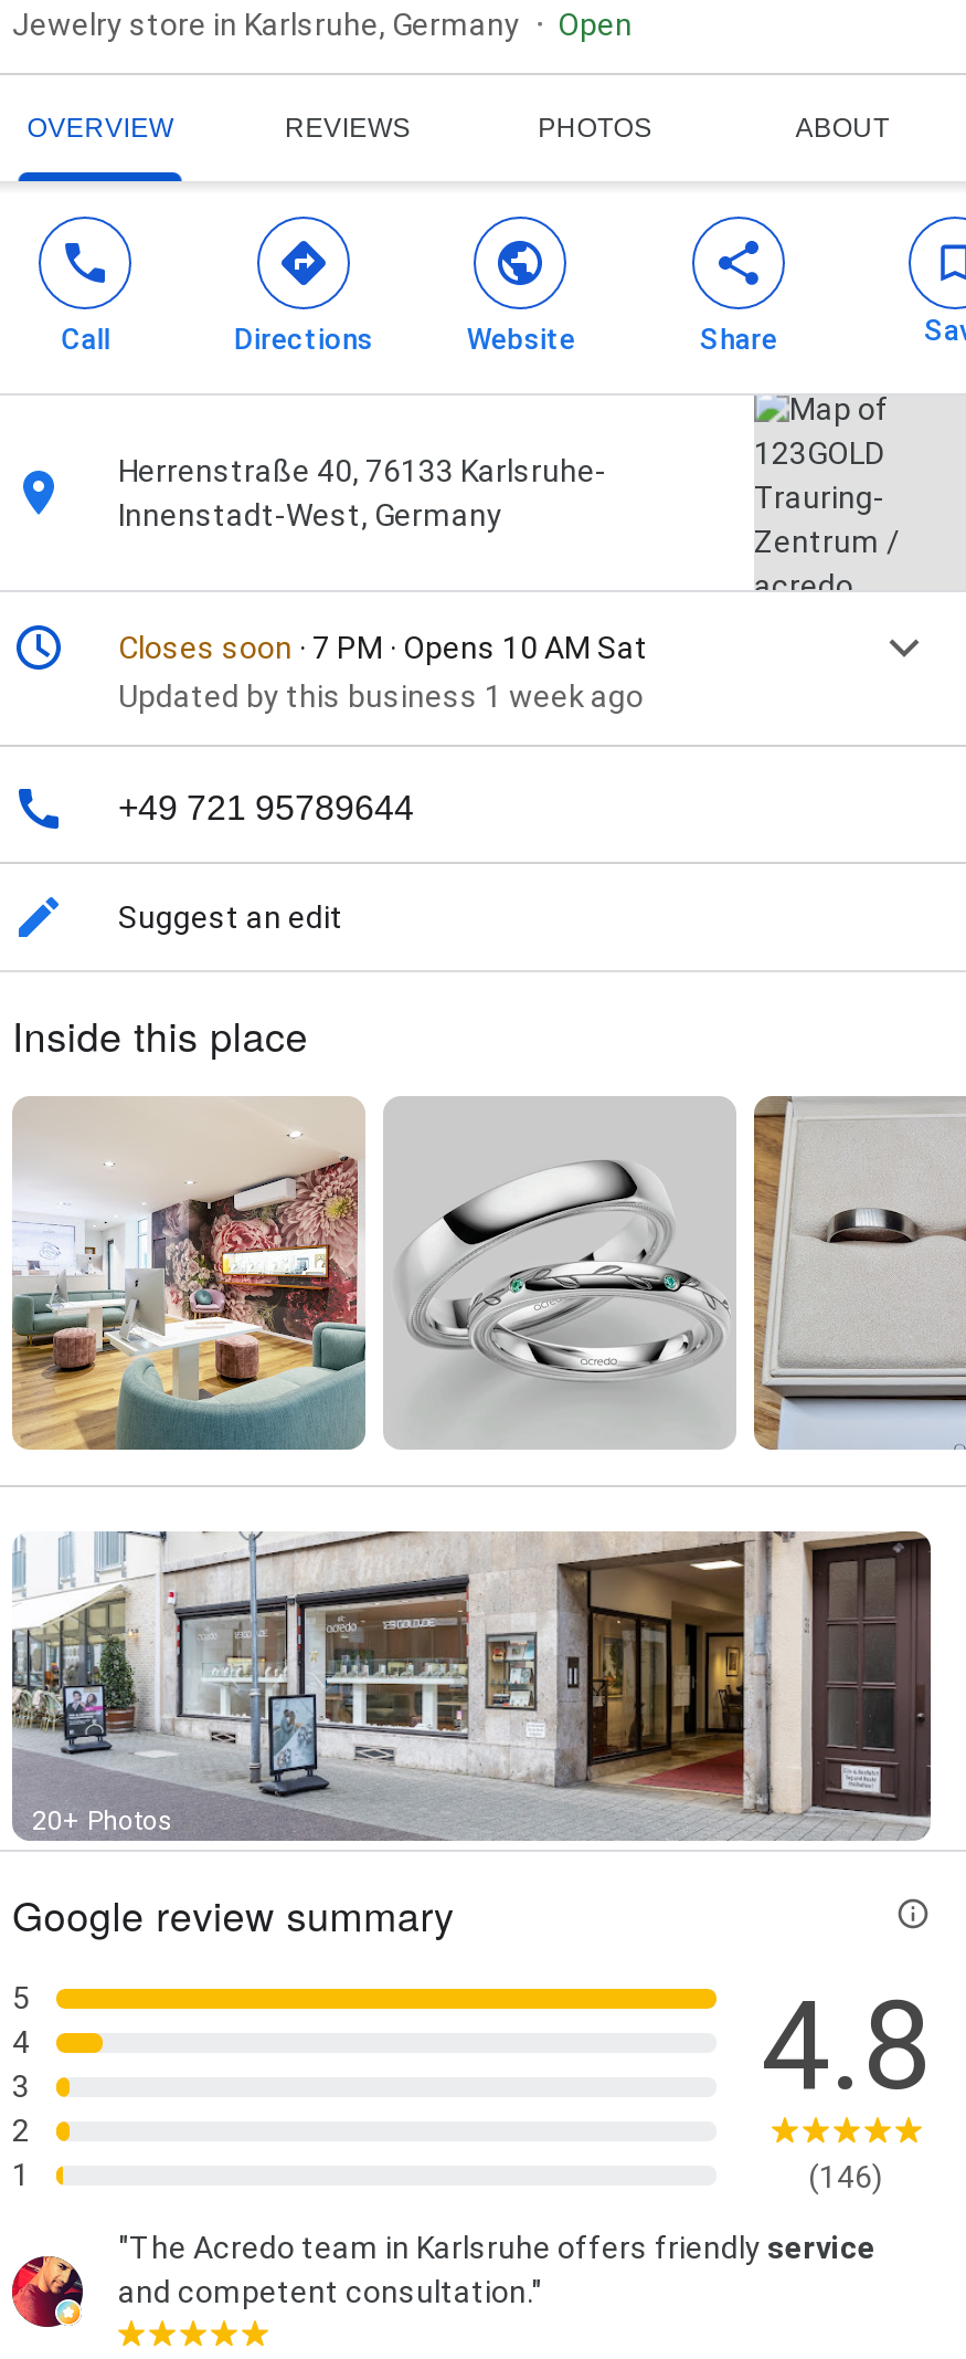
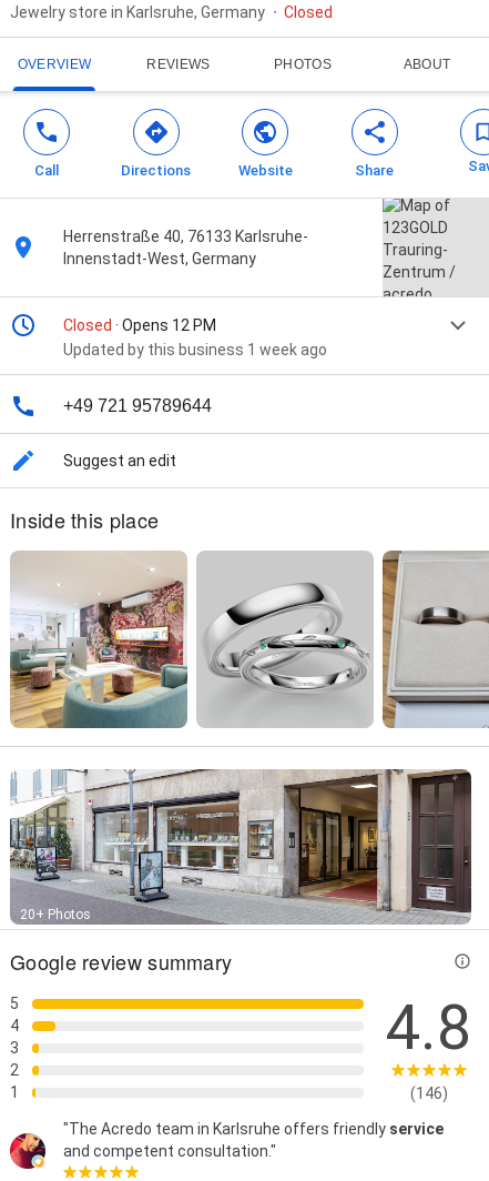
[558,7,633,42] Open -> [284,4,333,21] Closed
[118,630,648,666] Closes soon · 7 PM · Opens 10 AM Sat -> [63,317,216,334] Closed · Opens 12 PM

